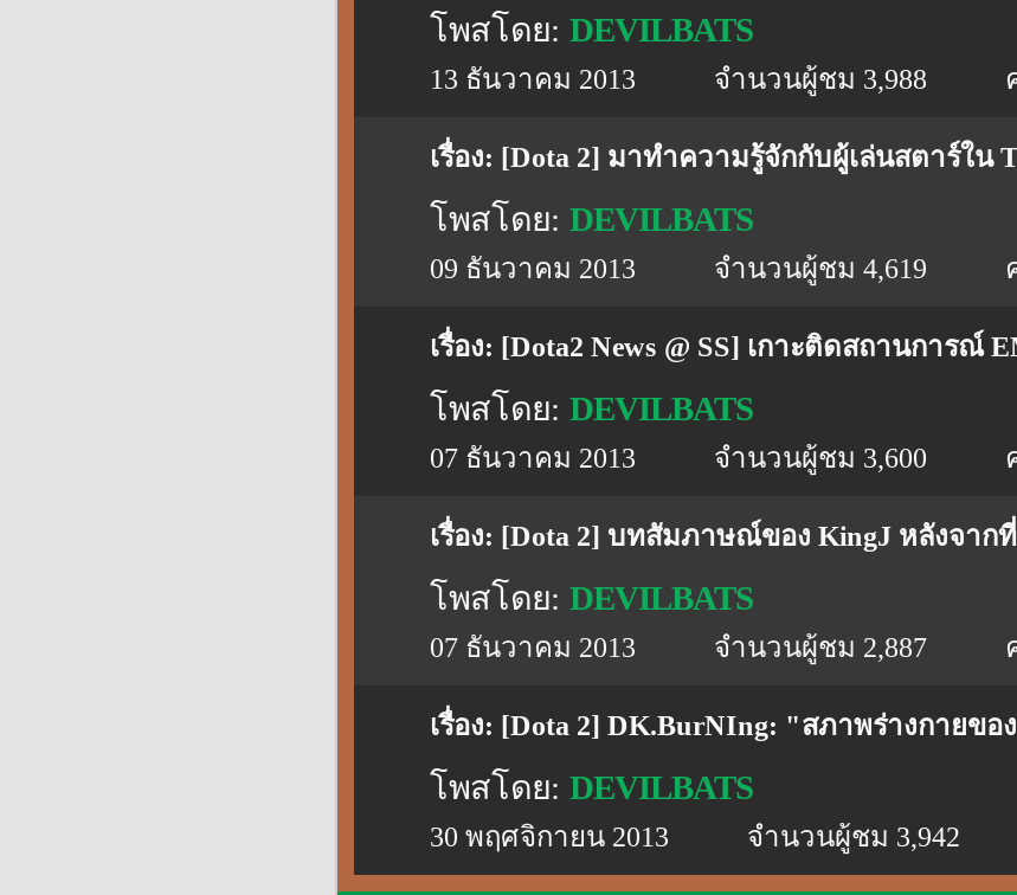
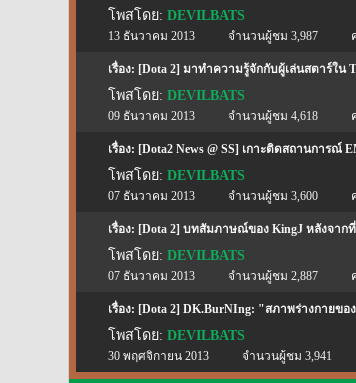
[714,63,927,96] จำนวนผู้ชม 3,988 -> [228,29,318,43] จำนวนผู้ชม 3,987
[714,252,927,285] จำนวนผู้ชม 4,619 -> [228,109,318,123] จำนวนผู้ชม 4,618
[747,820,960,854] จำนวนผู้ชม 3,942 -> [242,349,332,363] จำนวนผู้ชม 3,941

